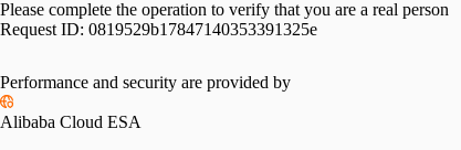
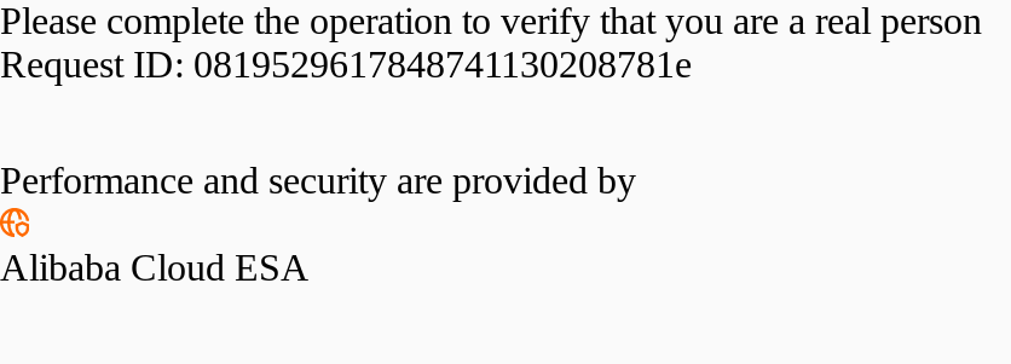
[0,20,317,39] Request ID: 0819529b17847140353391325e -> [0,44,692,85] Request ID: 0819529617848741130208781e

